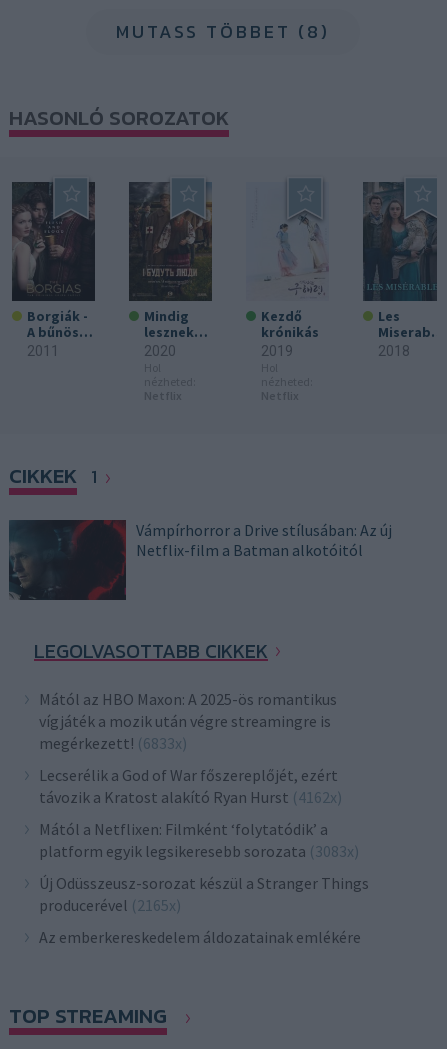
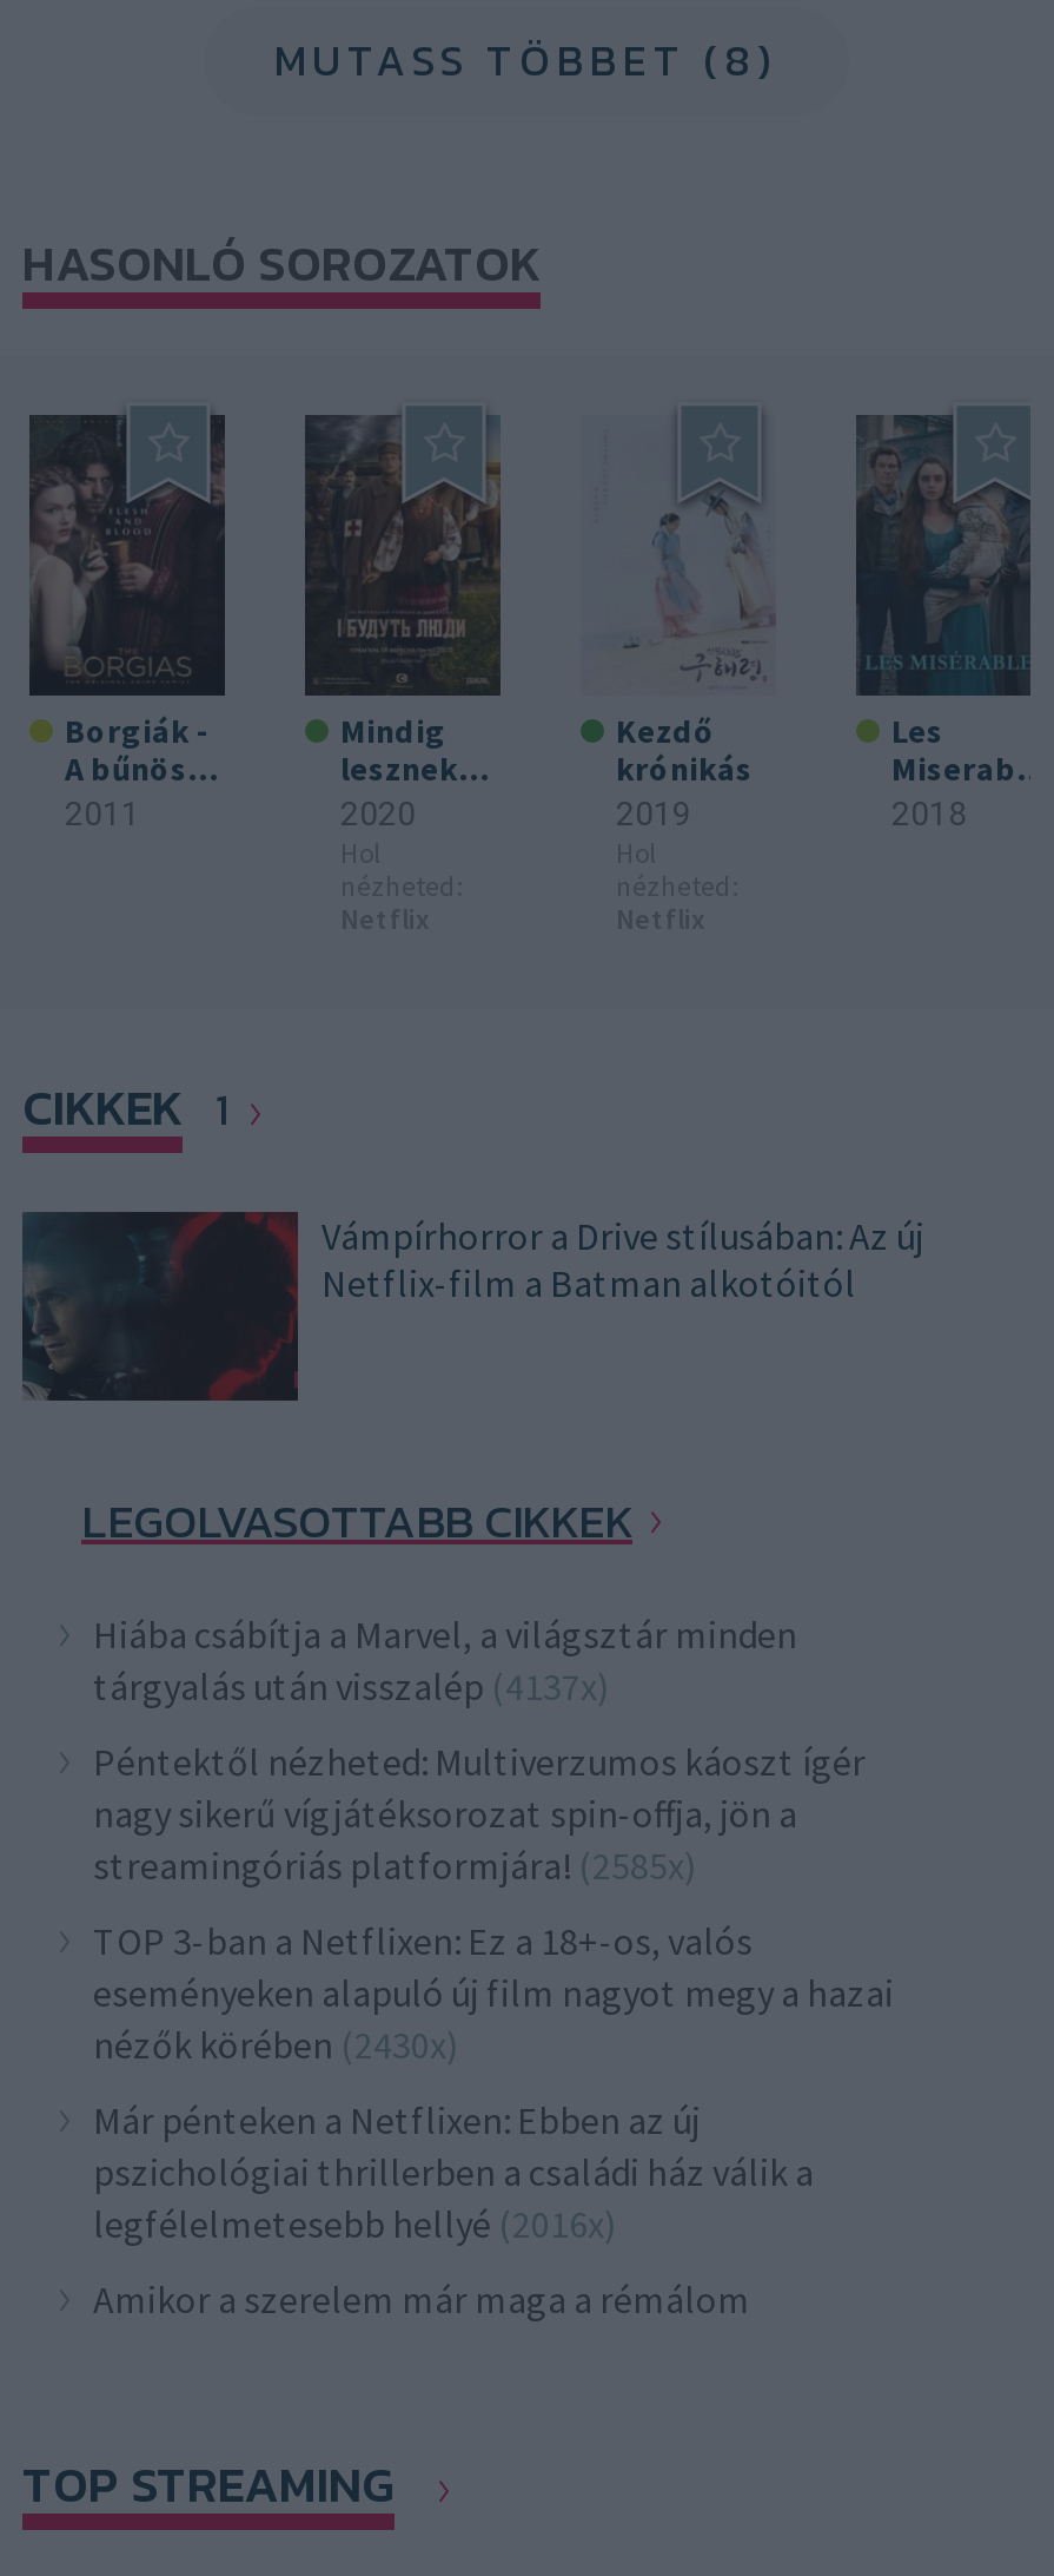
[39,689,337,753] Mától az HBO Maxon: A 2025-ös romantikus | vígjáték a mozik után végre streamingre is | megérkezett! (6833x) -> [93,1610,797,1709] Hiába csábítja a Marvel, a világsztár minden | tárgyalás után visszalép (4137x)
[39,765,342,807] Lecserélik a God of War főszereplőjét, ezért | távozik a Kratost alakító Ryan Hurst (4162x) -> [93,1737,866,1888] Péntektől nézheted: Multiverzumos káoszt ígér | nagy sikerű vígjátéksorozat spin-offja, jön a | streamingóriás platformjára! (2585x)
[39,819,359,861] Mától a Netflixen: Filmként ‘folytatódik’ a | platform egyik legsikeresebb sorozata (3083x) -> [93,1916,894,2067] TOP 3-ban a Netflixen: Ez a 18+-os, valós | eseményeken alapuló új film nagyot megy a hazai | nézők körében (2430x)
[39,873,369,915] Új Odüsszeusz-sorozat készül a Stranger Things | producerével (2165x) -> [93,2096,814,2247] Már pénteken a Netflixen: Ebben az új | pszichológiai thrillerben a családi ház válik a | legfélelmetesebb hellyé (2016x)
[39,927,361,947] Az emberkereskedelem áldozatainak emlékére -> [93,2275,750,2322] Amikor a szerelem már maga a rémálom

